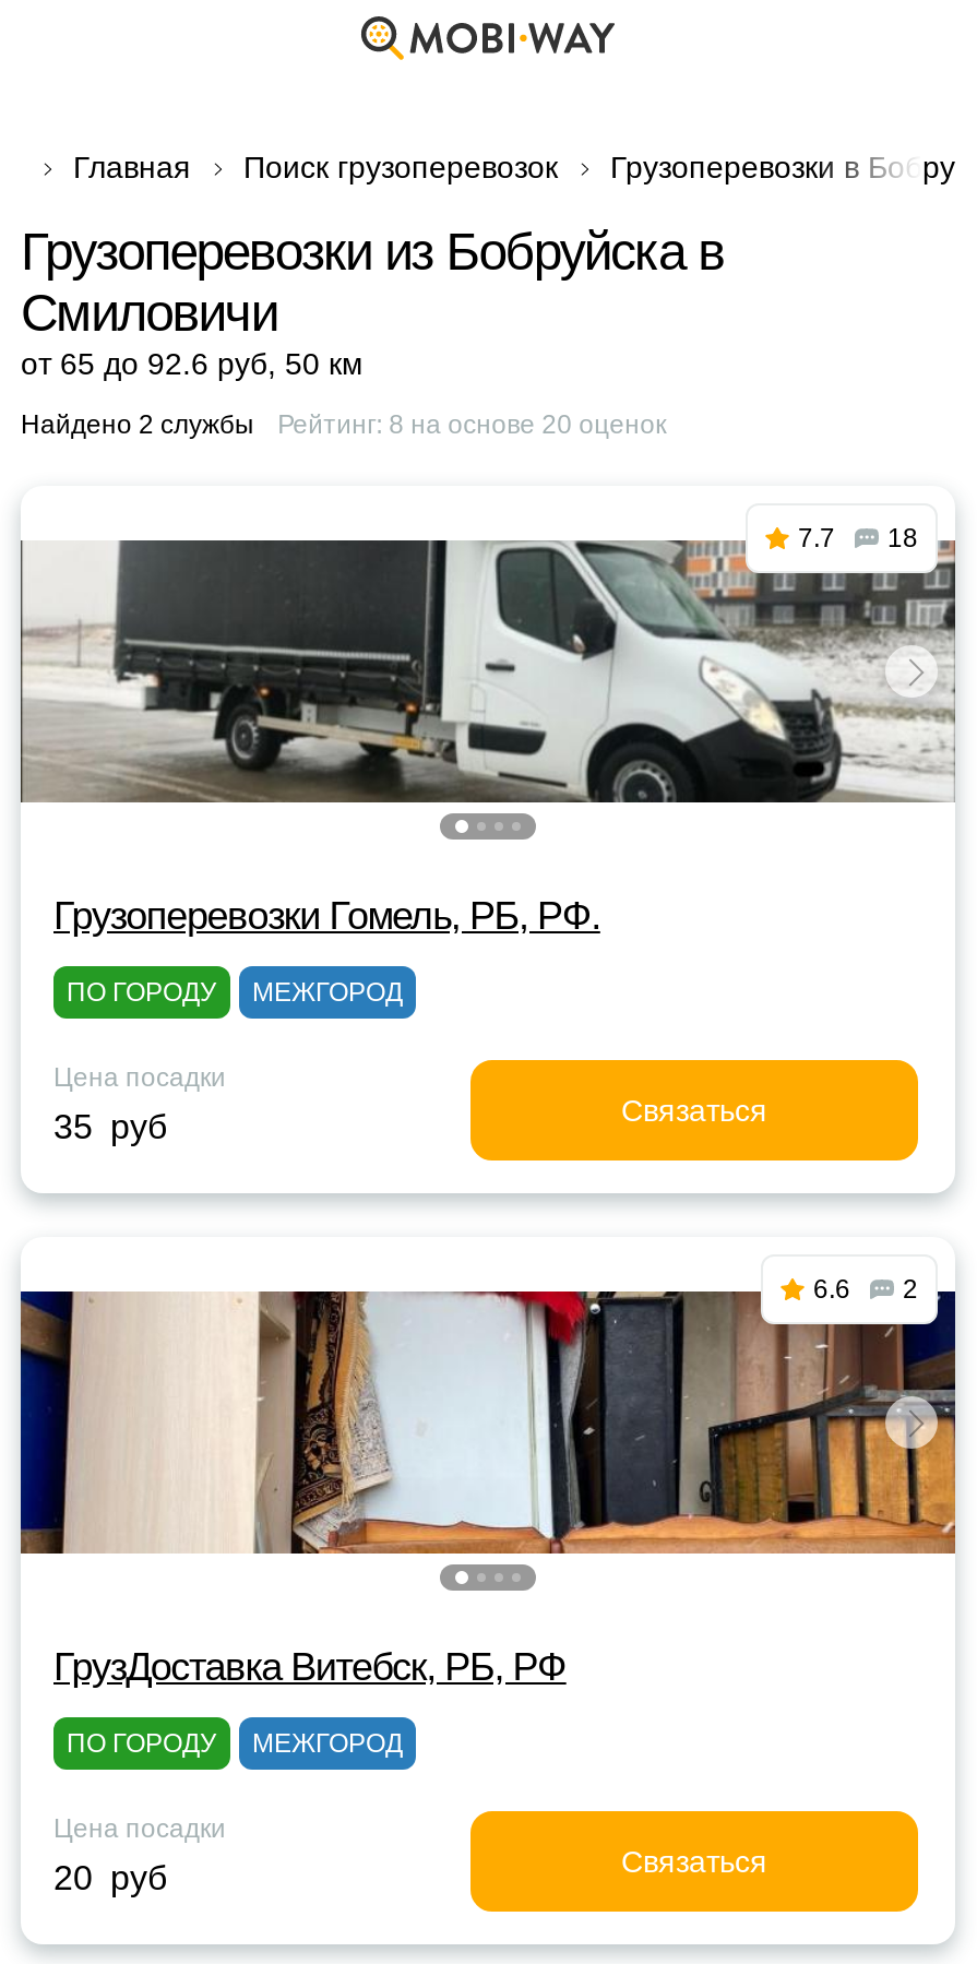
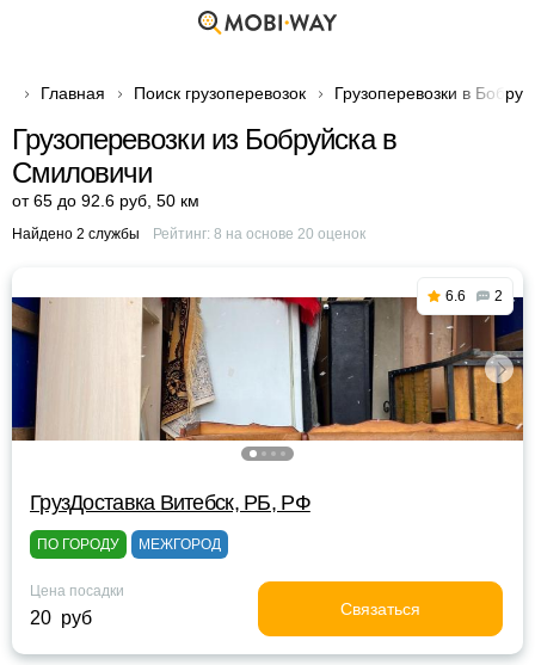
[19,523,957,805] [image] | 7.7 | 18 -> none
[53,894,767,1145] Грузоперевозки Гомель, РБ, РФ. | ПО ГОРОДУ | МЕЖГОРОД | Цена посадки | 35 руб | Связаться -> none

